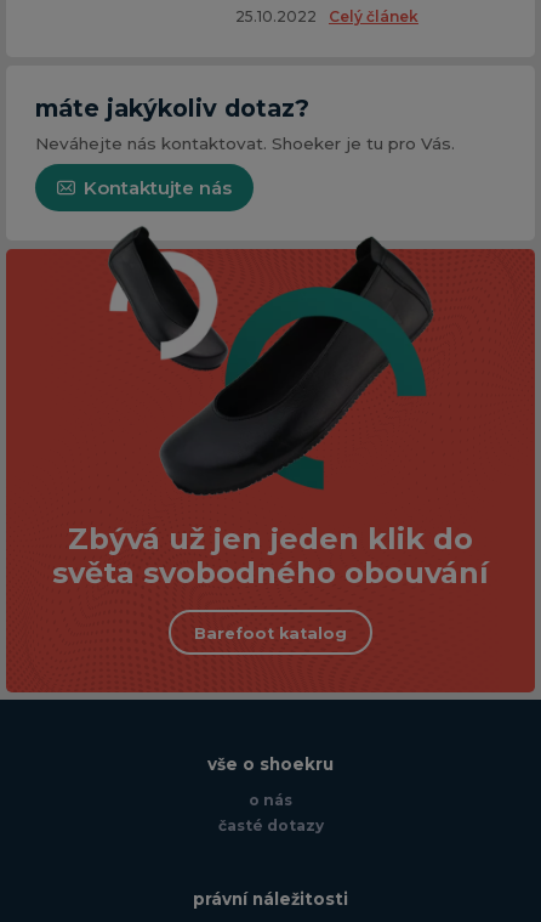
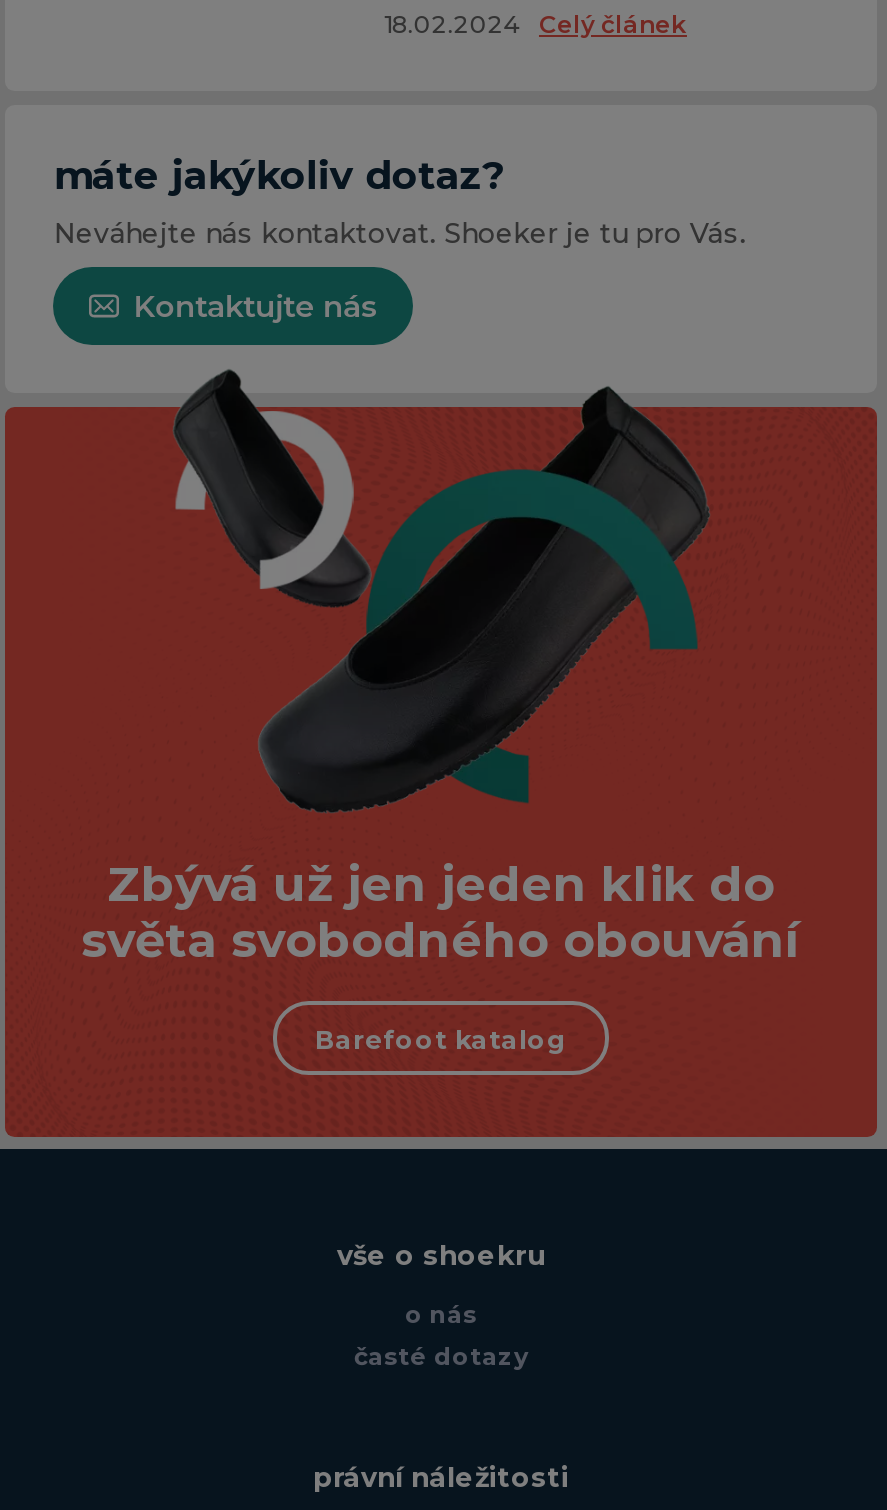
[236,8,418,26] 25.10.2022 Celý článek -> [384,10,687,40] 18.02.2024 Celý článek

